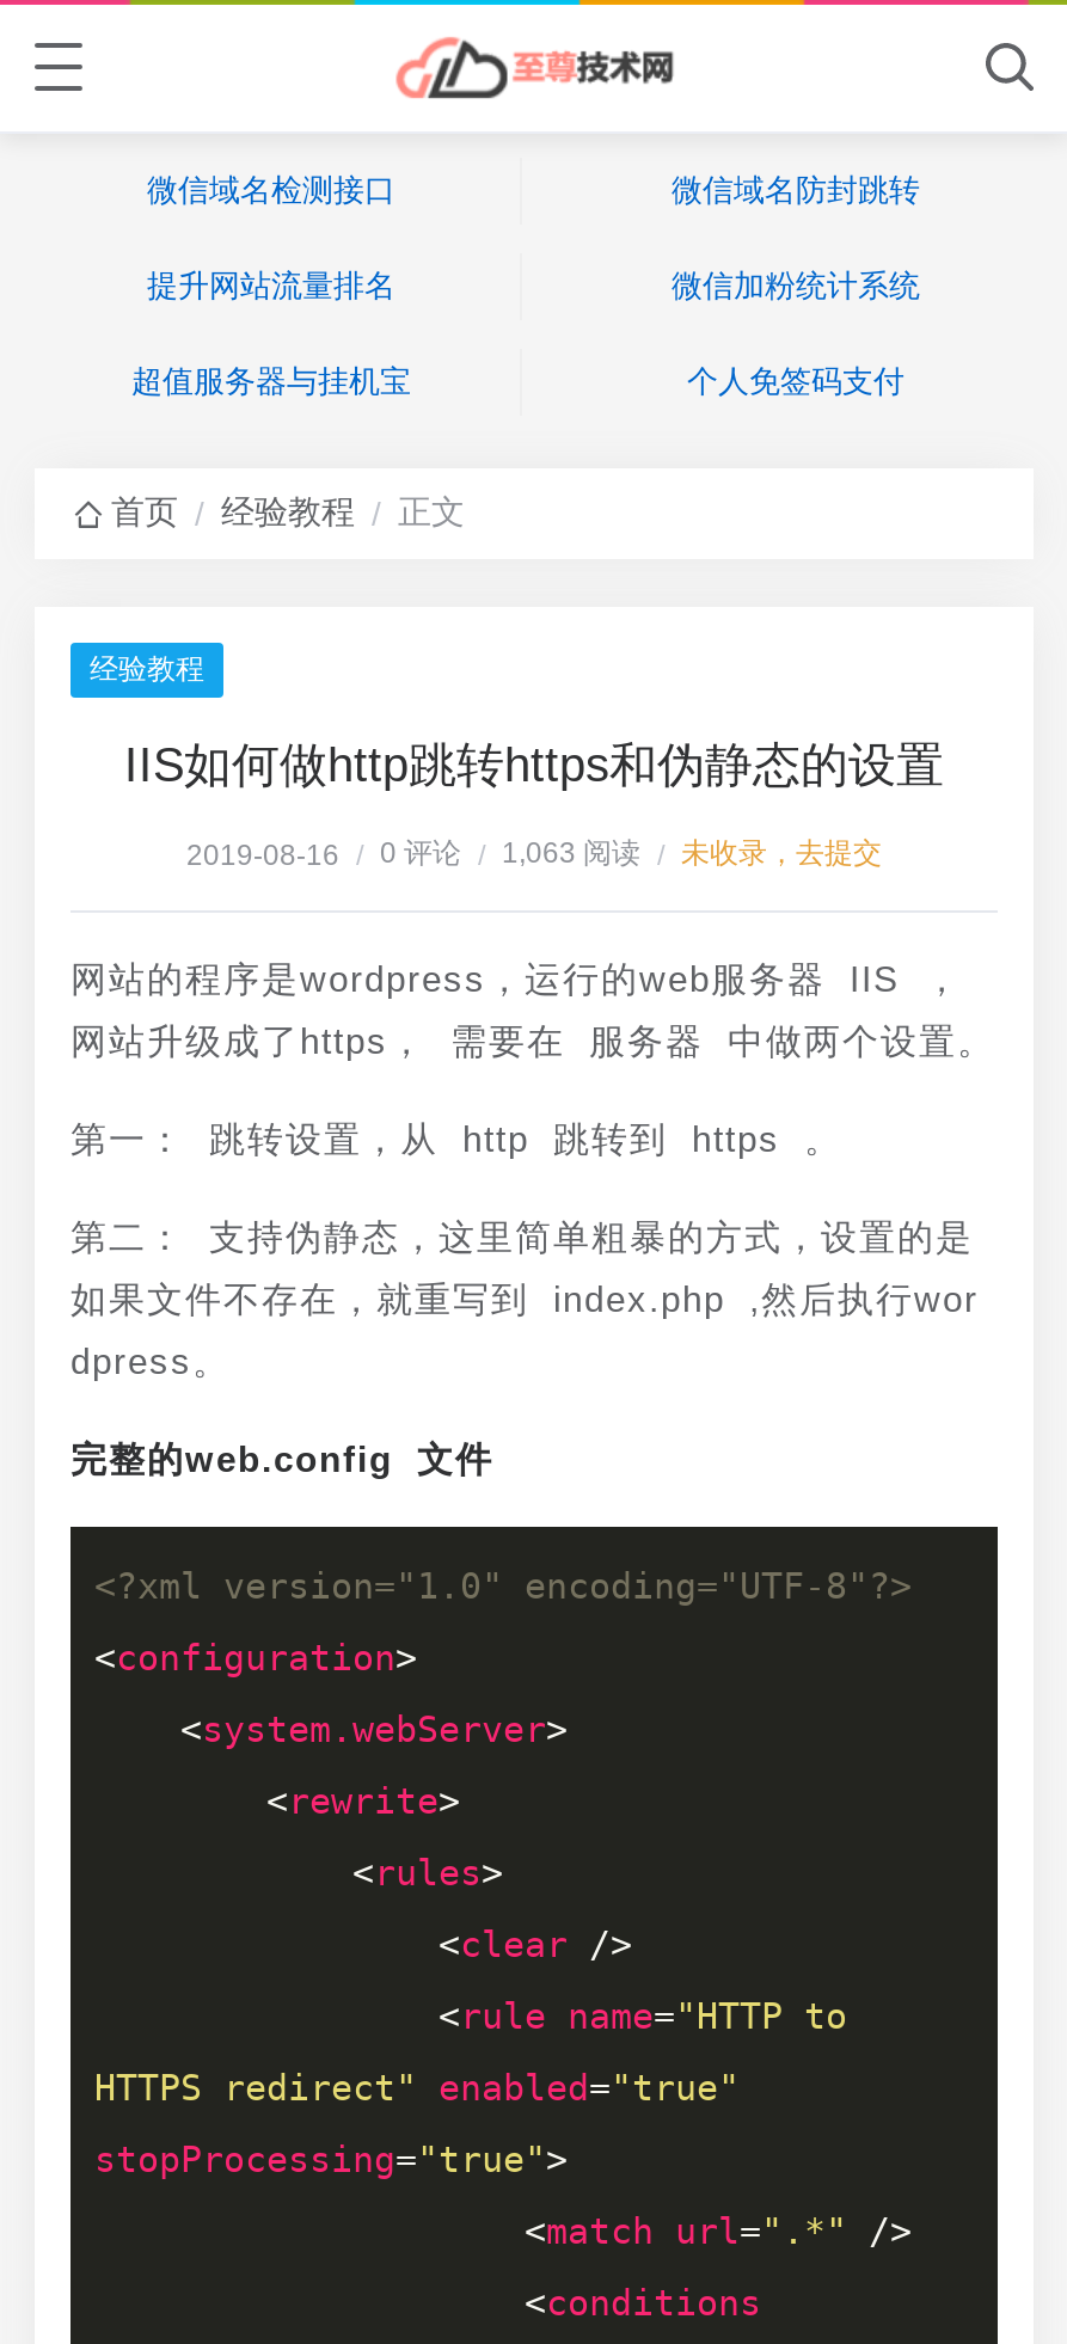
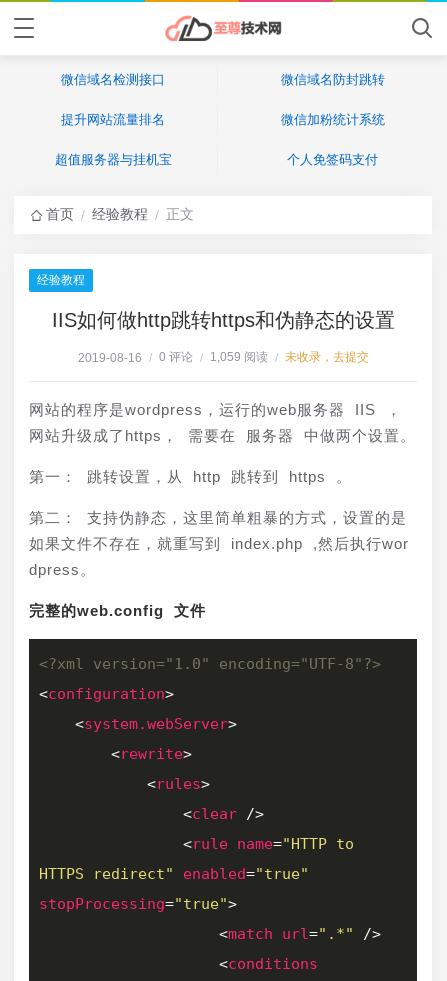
[186,836,882,871] 2019-08-16 / 0 评论 / 1,063 阅读 / 未收录，去提交 -> [77,350,368,364] 2019-08-16 / 0 评论 / 1,059 阅读 / 未收录，去提交

